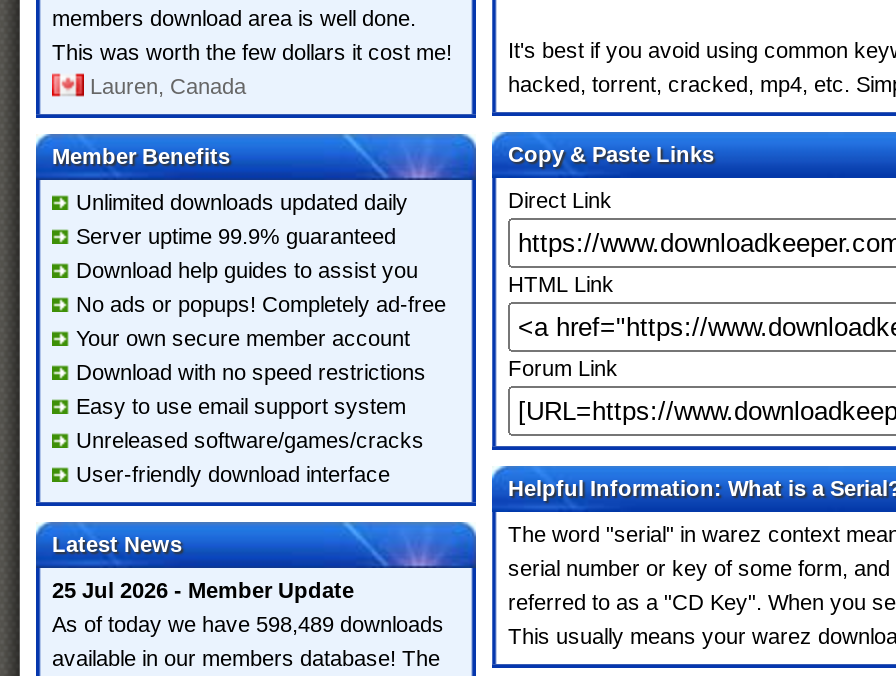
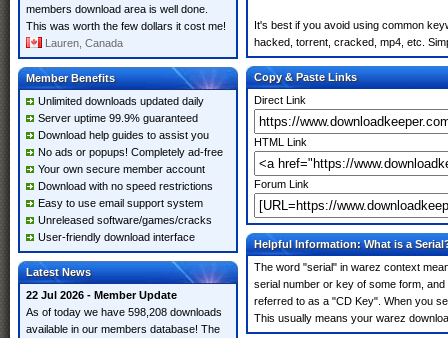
[52,578,354,602] 25 Jul 2026 - Member Update -> [26,289,177,301] 22 Jul 2026 - Member Update
[52,612,444,636] As of today we have 598,489 downloads -> [26,306,222,318] As of today we have 598,208 downloads

